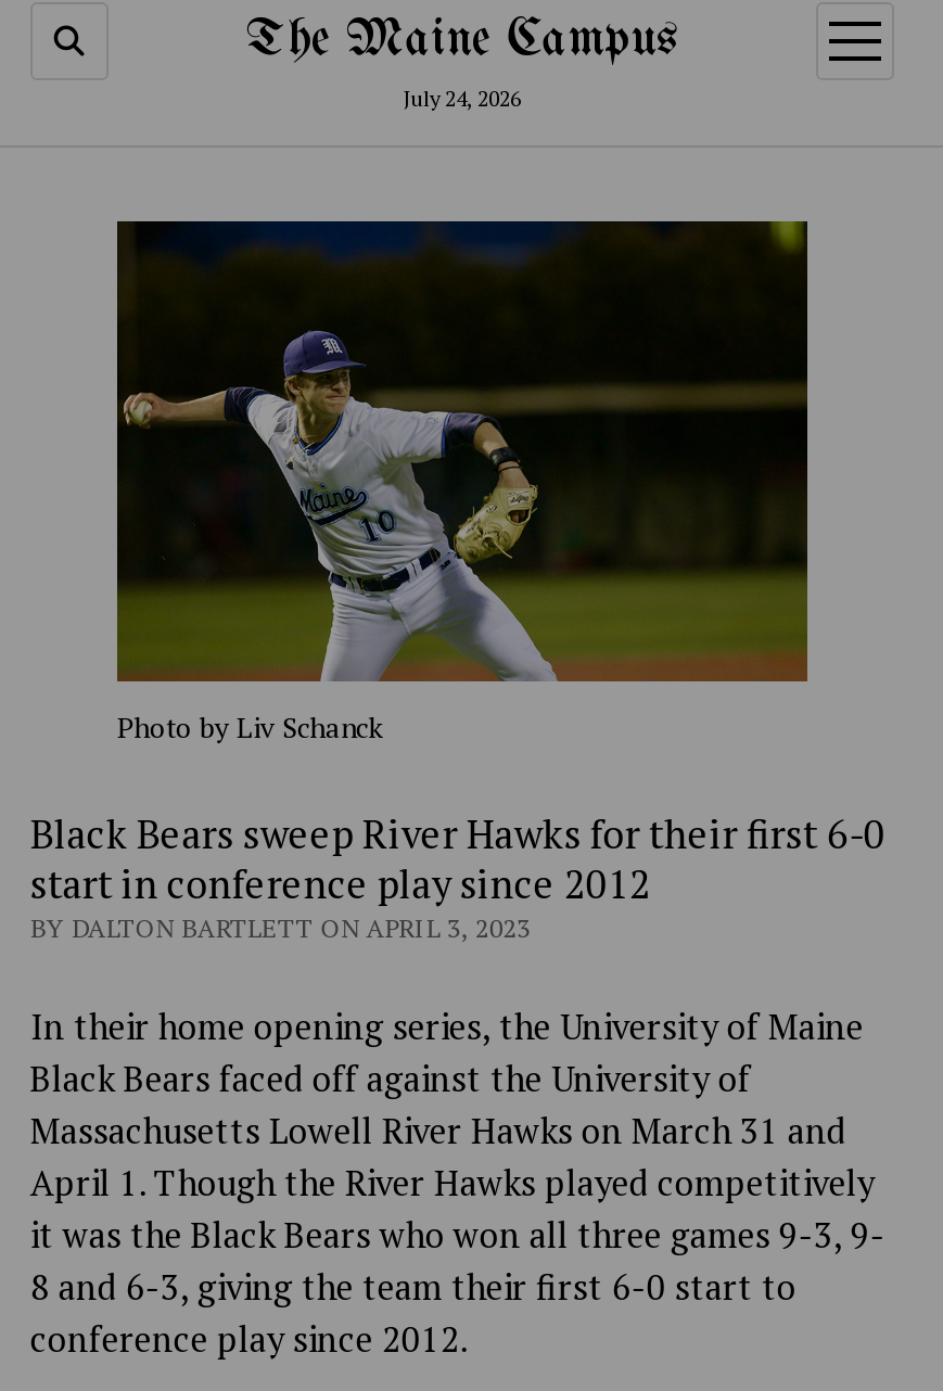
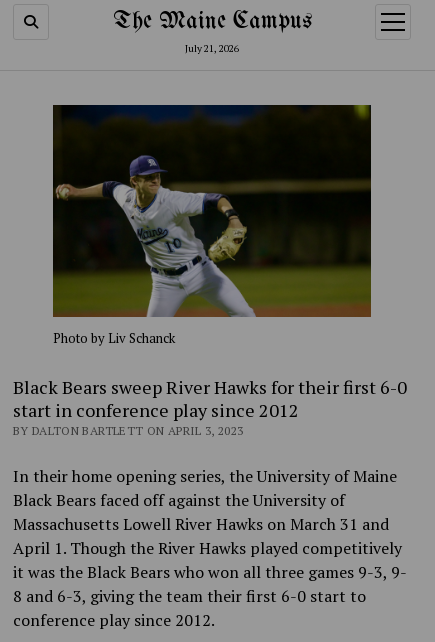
[404,85,521,113] July 24, 2026 -> [185,42,239,55] July 21, 2026

